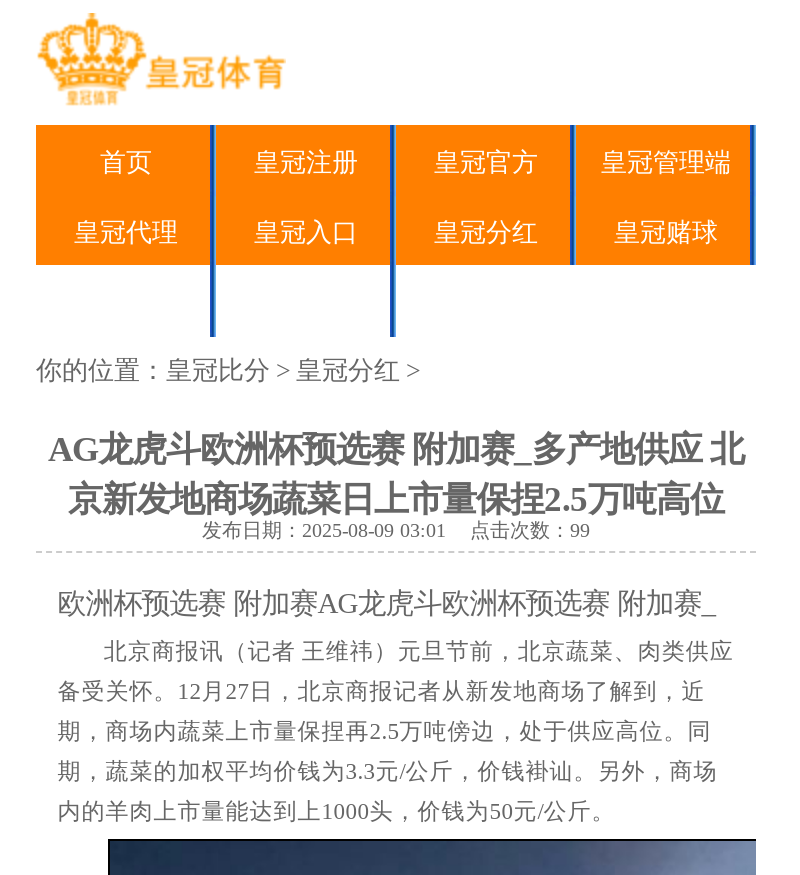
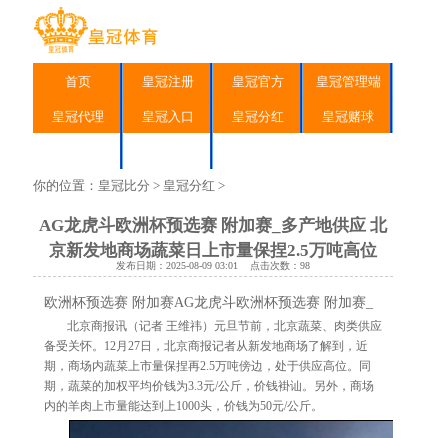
[202,519,590,541] 发布日期：2025-08-09 03:01 点击次数：99 -> [116,260,310,271] 发布日期：2025-08-09 03:01 点击次数：98

